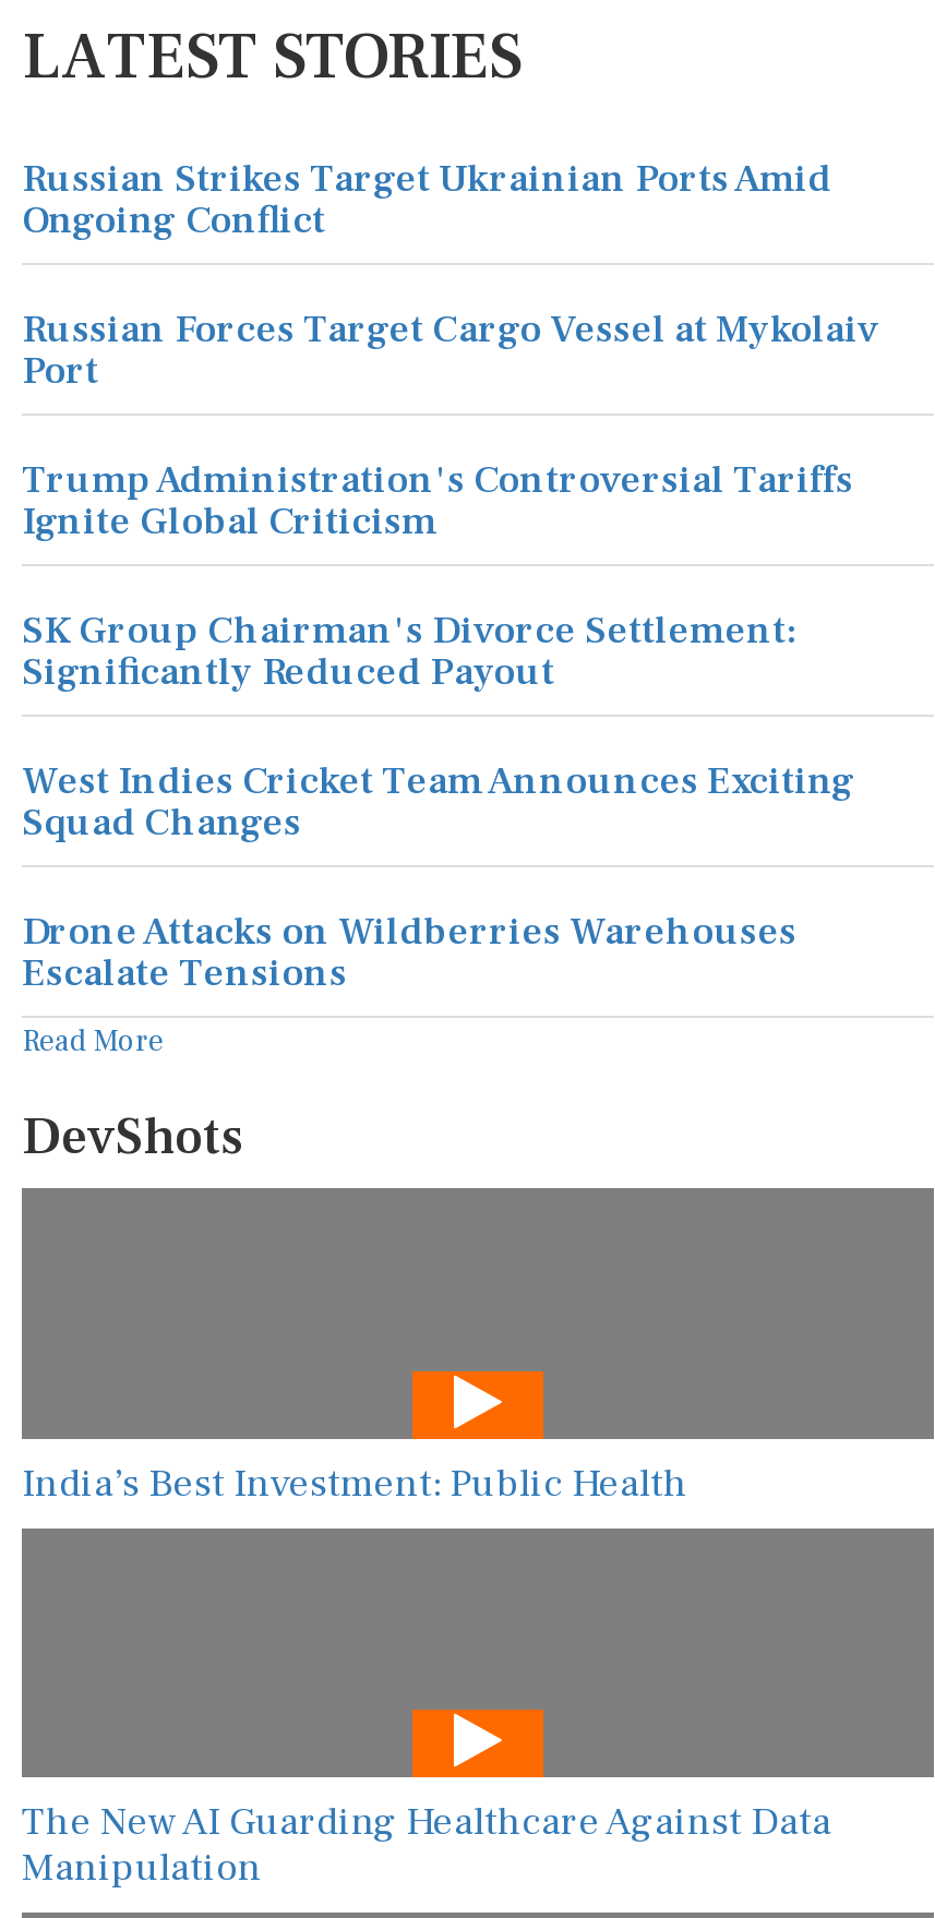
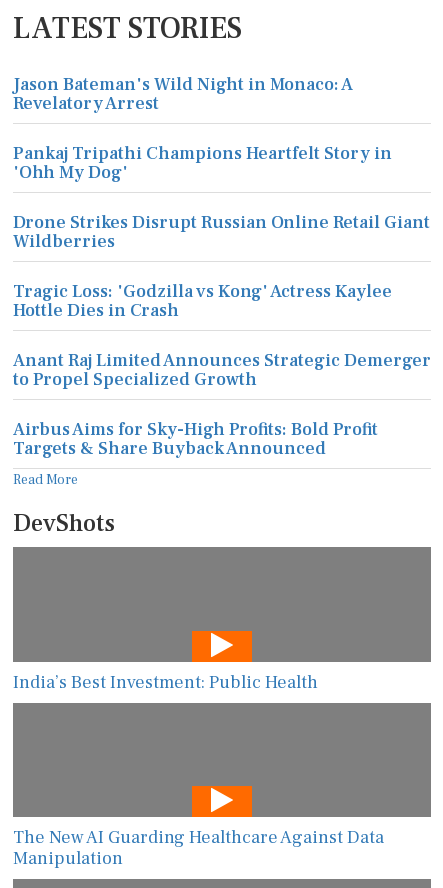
[22,154,831,245] Russian Strikes Target Ukrainian Ports Amid | Ongoing Conflict -> [13,73,353,115] Jason Bateman's Wild Night in Monaco: A | Revelatory Arrest
[22,304,879,396] Russian Forces Target Cargo Vessel at Mykolaiv | Port -> [13,142,392,184] Pankaj Tripathi Champions Heartfelt Story in | 'Ohh My Dog'
[22,455,853,547] Trump Administration's Controversial Tariffs | Ignite Global Criticism -> [13,211,430,253] Drone Strikes Disrupt Russian Online Retail Giant | Wildberries
[22,606,796,697] SK Group Chairman's Divorce Settlement: | Significantly Reduced Payout -> [13,280,392,322] Tragic Loss: 'Godzilla vs Kong' Actress Kaylee | Hottle Dies in Crash
[22,756,855,848] West Indies Cricket Team Announces Exciting | Squad Changes -> [13,349,431,391] Anant Raj Limited Announces Strategic Demerger | to Propel Specialized Growth
[22,907,796,998] Drone Attacks on Wildberries Warehouses | Escalate Tensions -> [13,418,378,460] Airbus Aims for Sky-High Profits: Bold Profit | Targets & Share Buyback Announced

